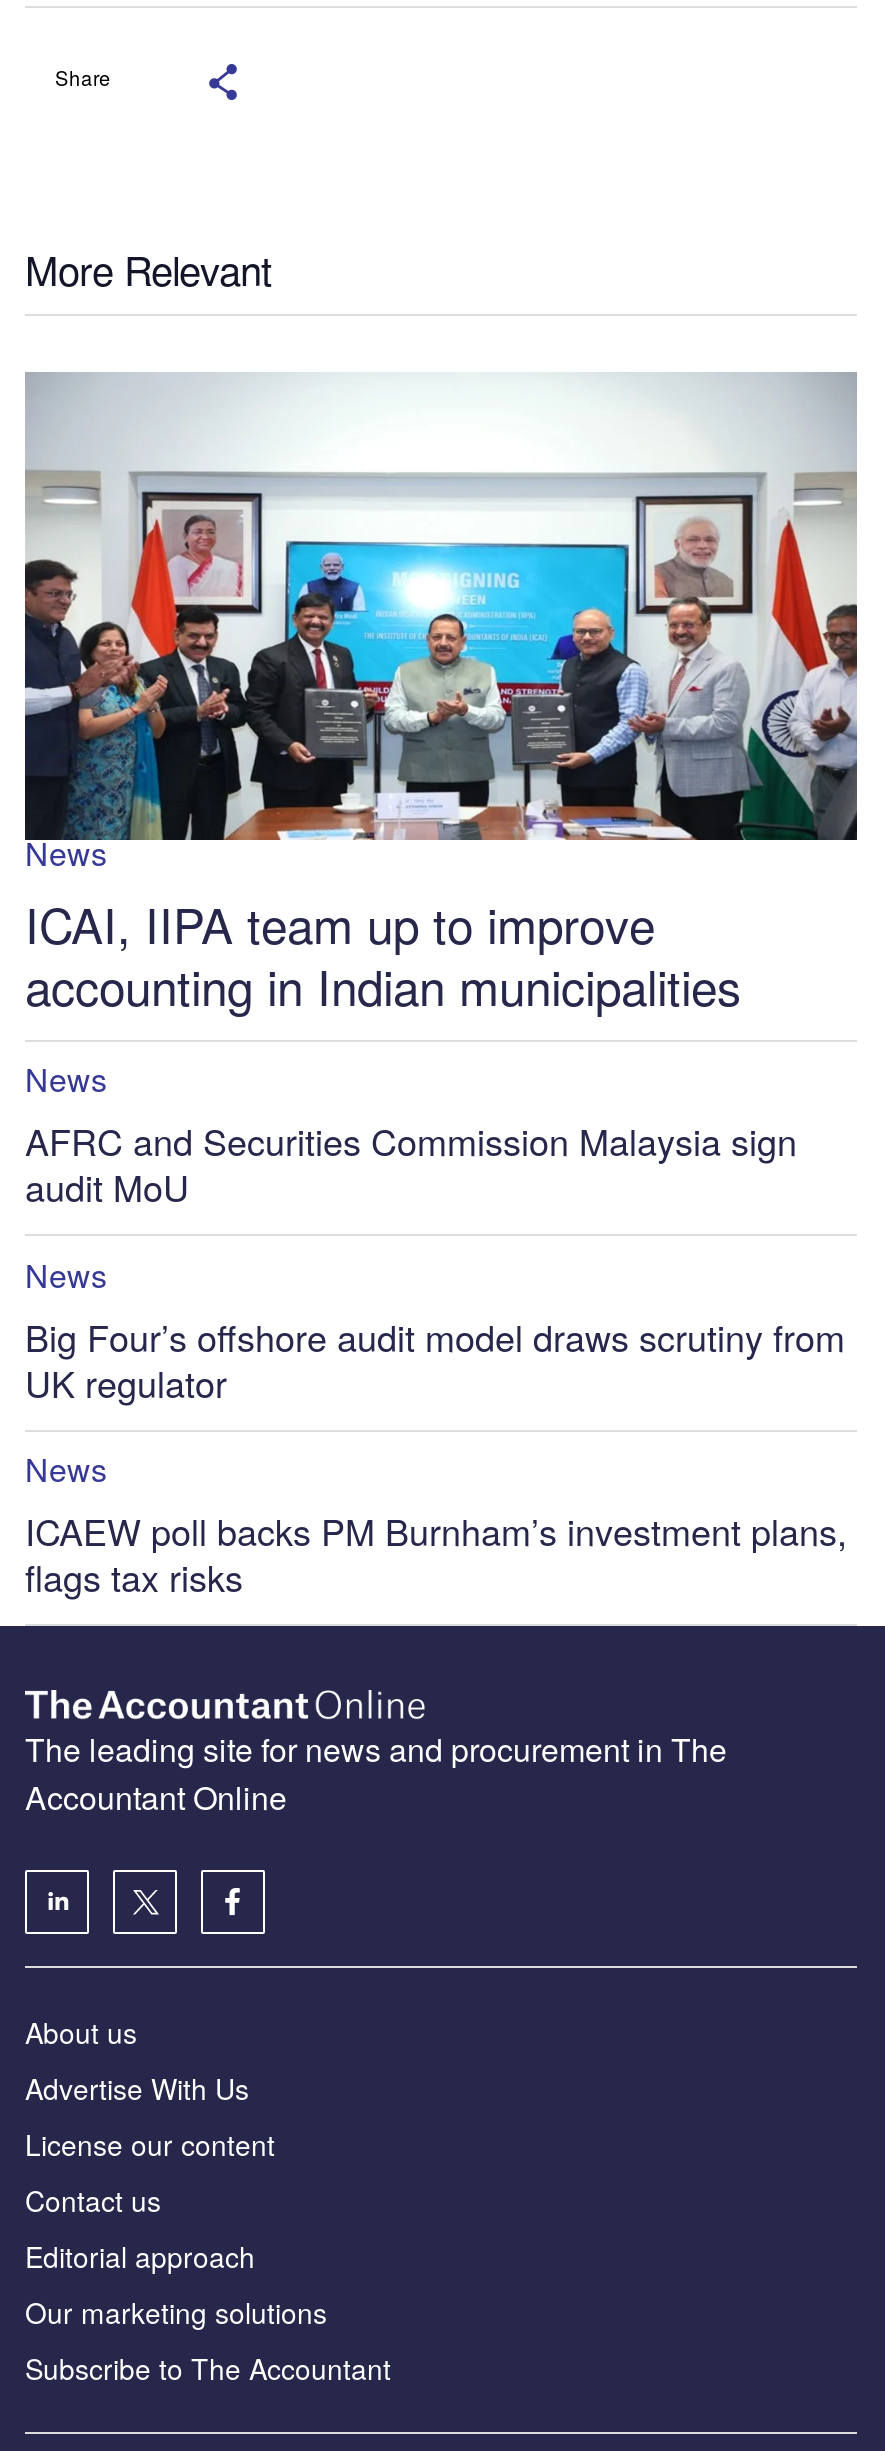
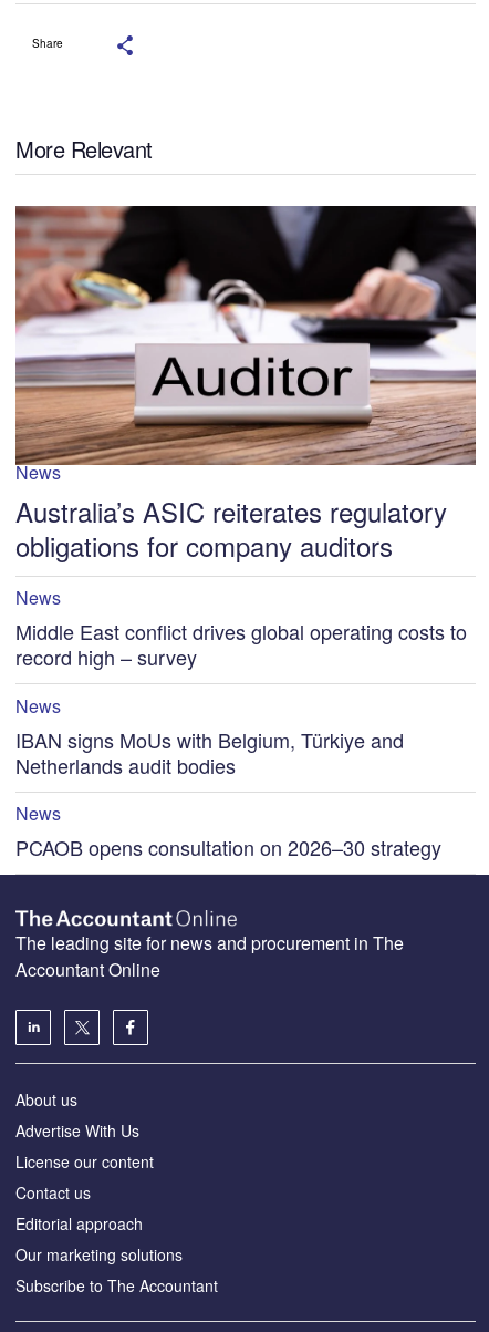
[23,372,859,1020] [image] | ICAI, IIPA team up to improve | accounting in Indian municipalities -> [14,205,477,565] [image] | Australia’s ASIC reiterates regulatory | obligations for company auditors
[25,1115,797,1213] AFRC and Securities Commission Malaysia sign | audit MoU -> [15,617,467,671] Middle East conflict drives global operating costs to | record high – survey
[25,1309,845,1407] Big Four’s offshore audit model draws scrutiny from | UK regulator -> [15,725,404,779] IBAN signs MoUs with Belgium, Türkiye and | Netherlands audit bodies
[25,1503,847,1601] ICAEW poll backs PM Burnham’s investment plans, | flags tax risks -> [15,832,441,861] PCAOB opens consultation on 2026–30 strategy

